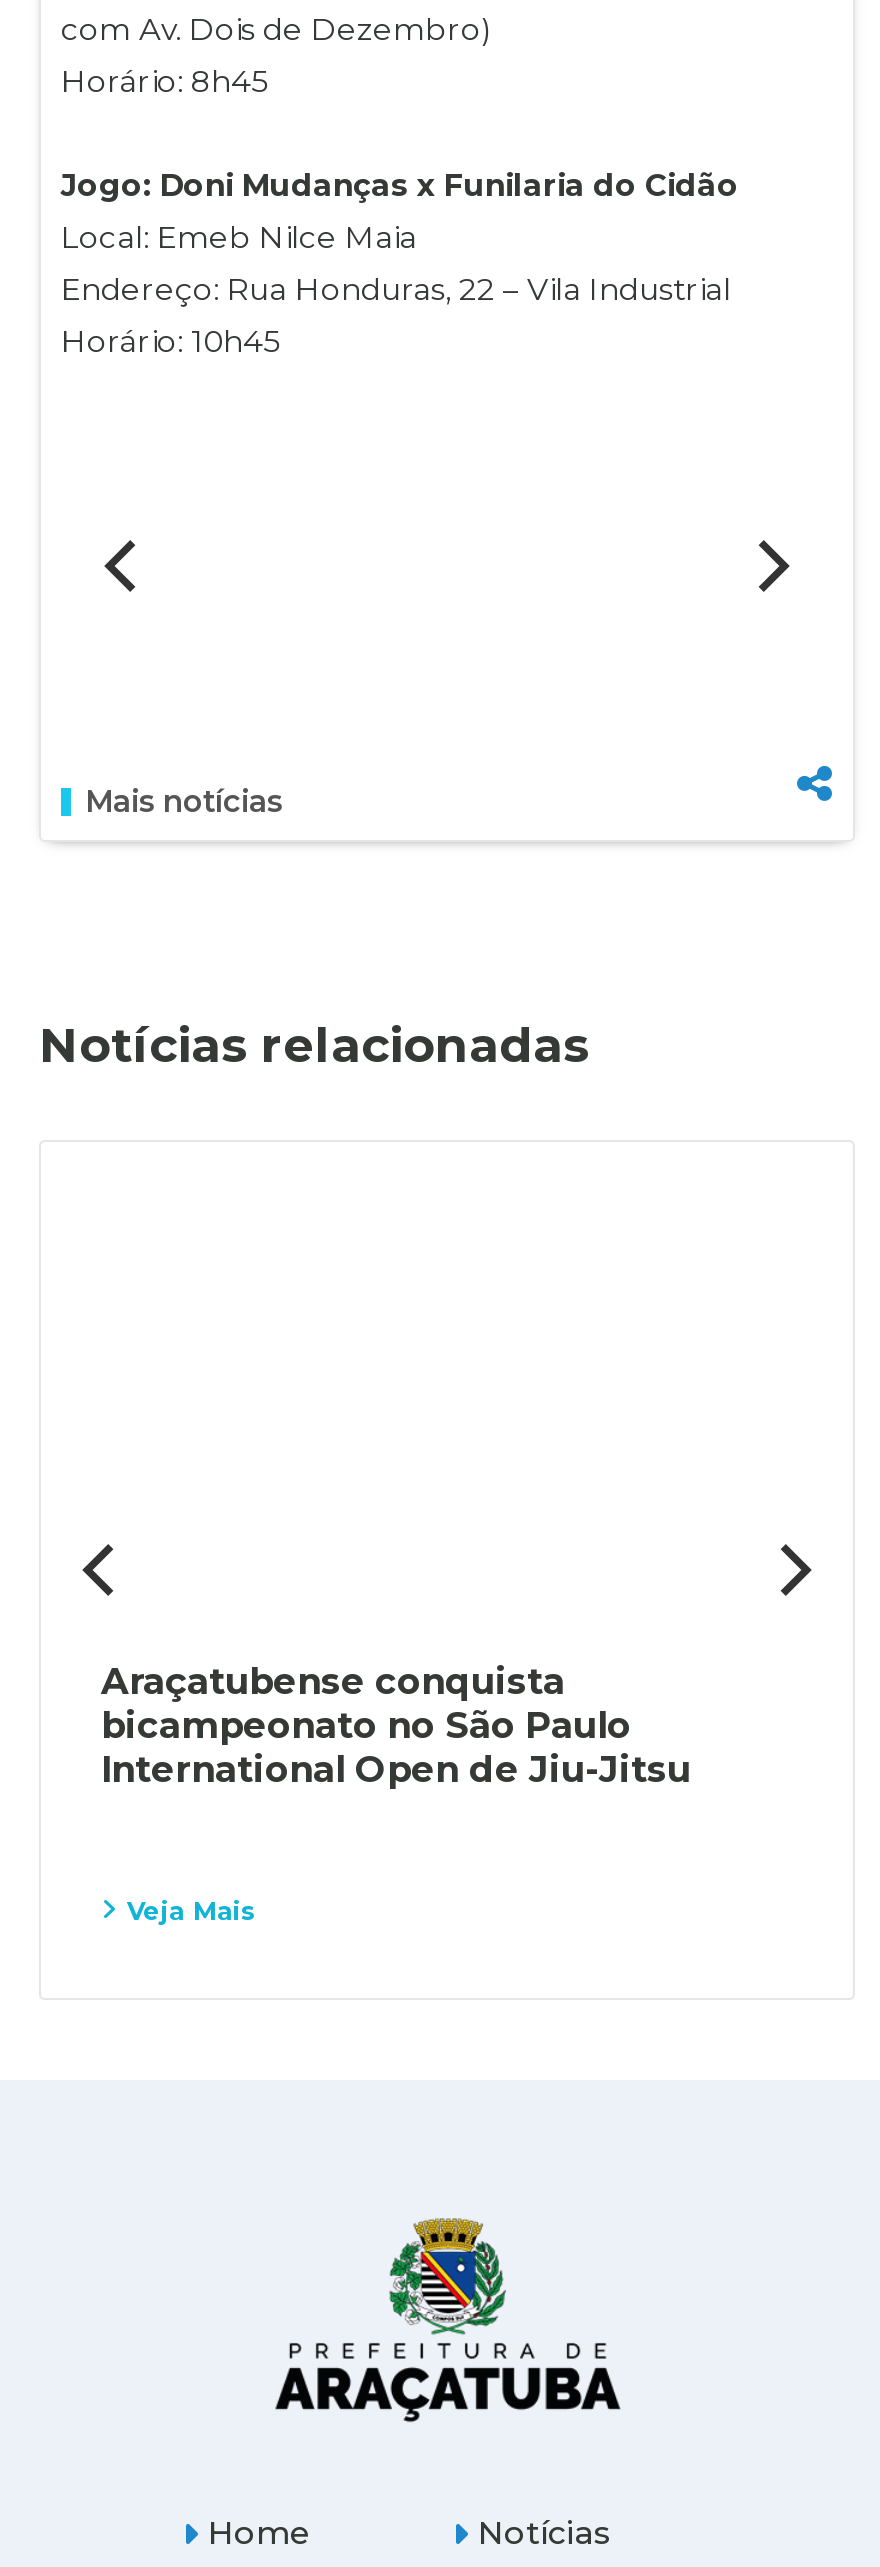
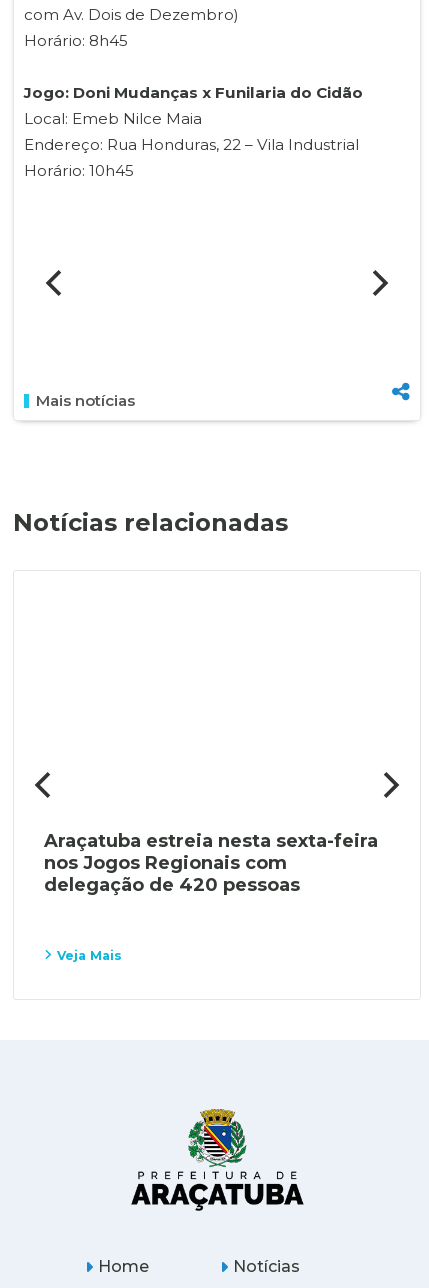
[101,1659,691,1791] Araçatubense conquista | bicampeonato no São Paulo | International Open de Jiu-Jitsu -> [44,830,378,896] Araçatuba estreia nesta sexta-feira | nos Jogos Regionais com | delegação de 420 pessoas

